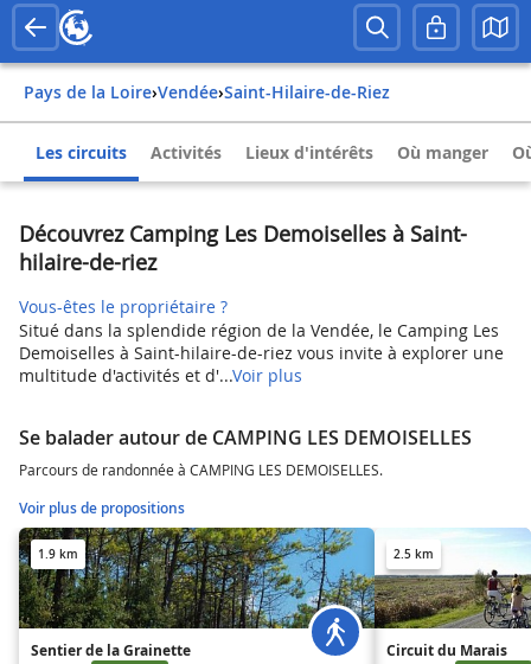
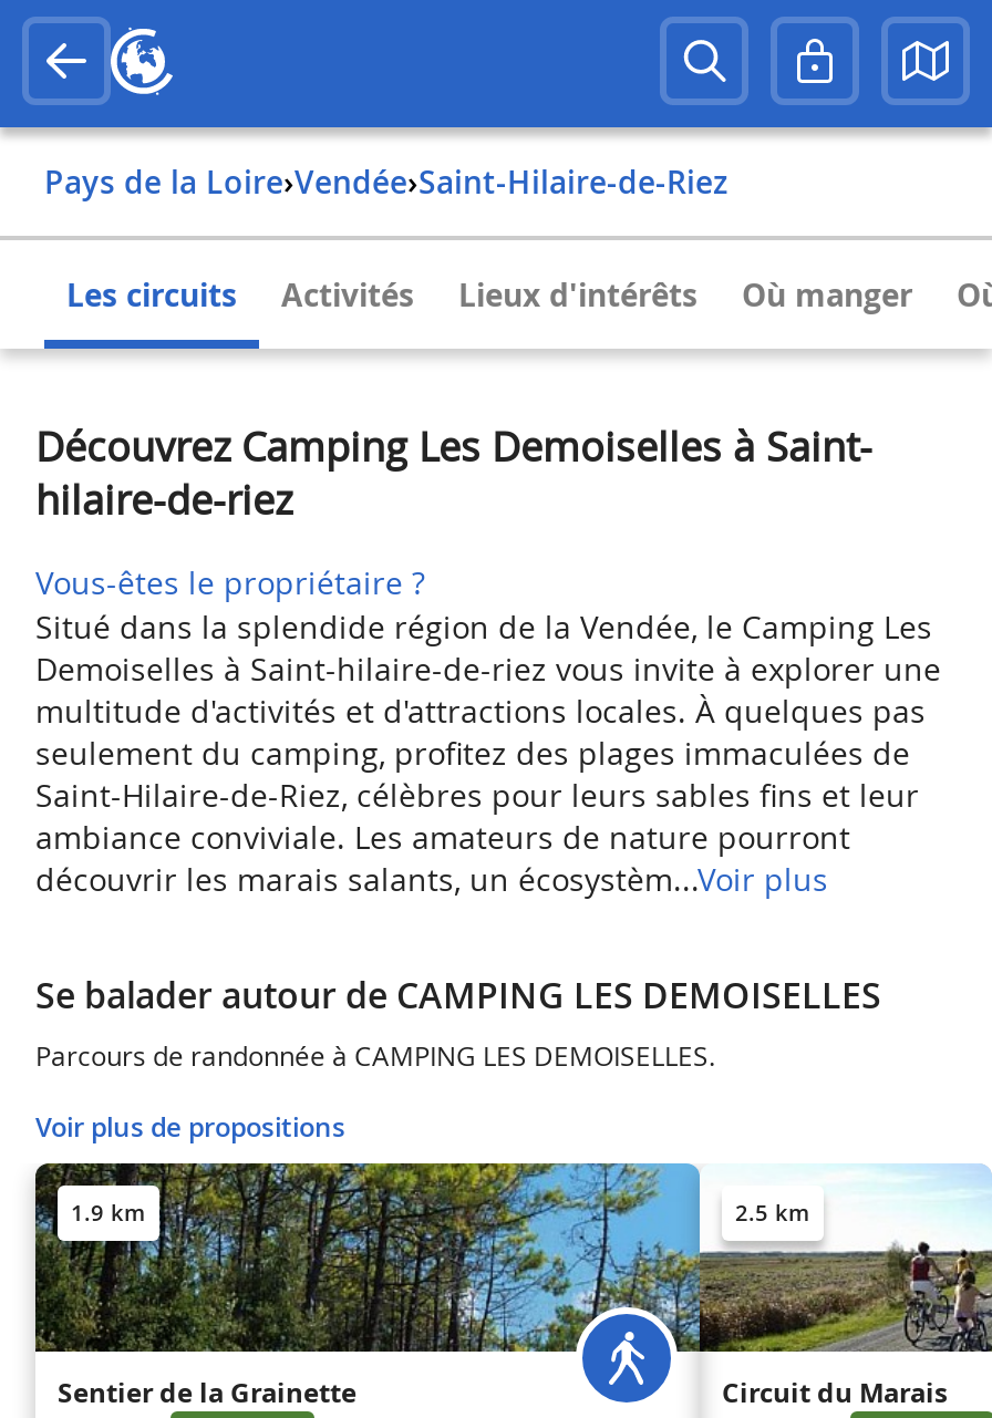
[19,364,302,387] multitude d'activités et d'...Voir plus -> [35,690,926,900] multitude d'activités et d'attractions locales. À quelques pas | seulement du camping, profitez des plages immaculées de | Saint-Hilaire-de-Riez, célèbres pour leurs sables fins et leur | ambiance conviviale. Les amateurs de nature pourront | découvrir les marais salants, un écosystèm...Voir plus

